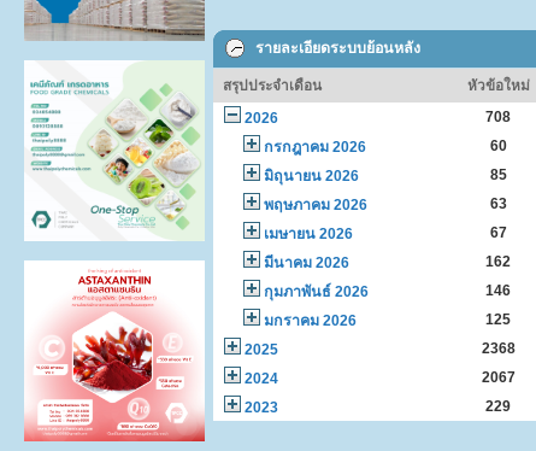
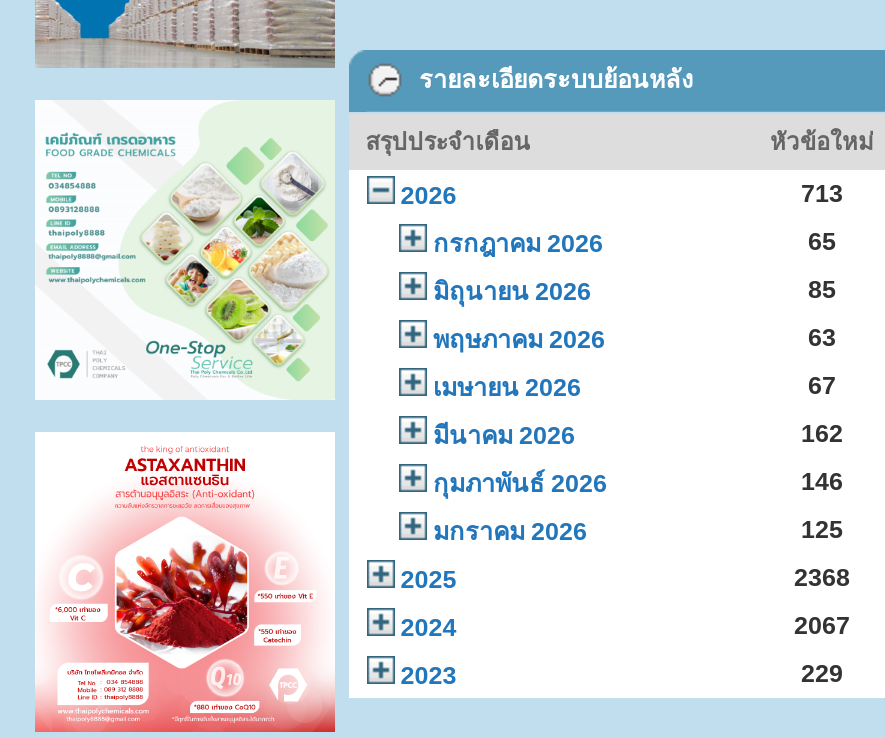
[485,109,511,126] 708 -> [801,180,843,208] 713
[490,138,506,154] 60 -> [808,228,836,256] 65

